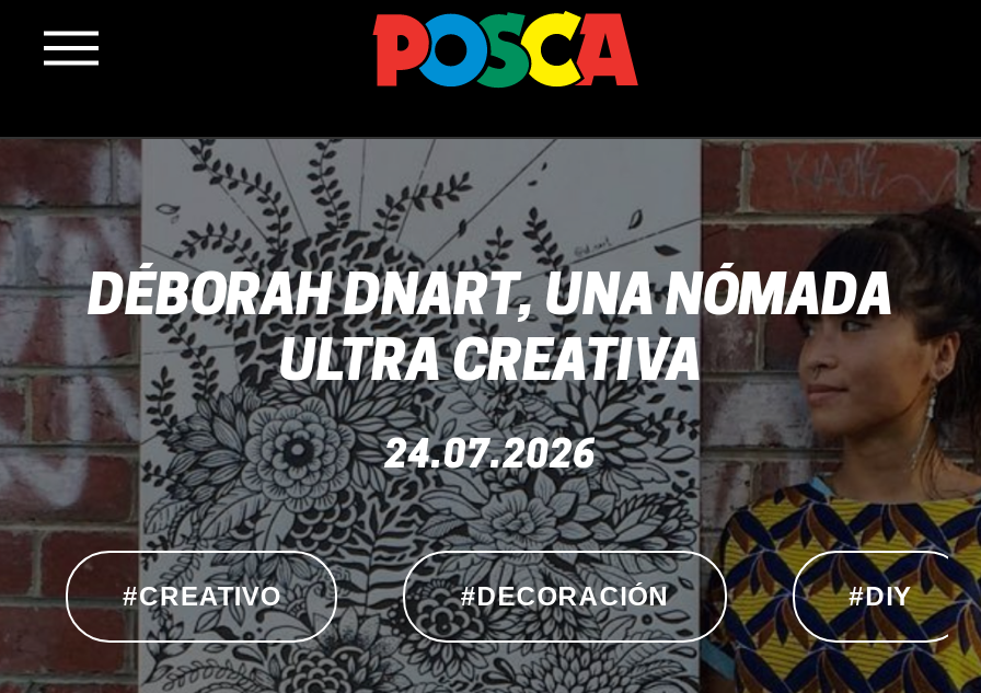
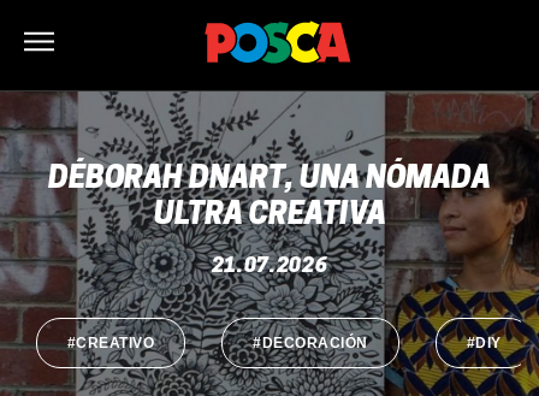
[385,439,596,476] 24.07.2026 -> [211,256,328,277] 21.07.2026

